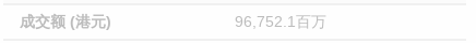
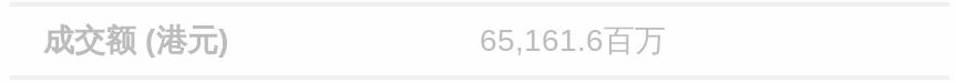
[235,13,326,30] 96,752.1百万 -> [480,22,666,58] 65,161.6百万

